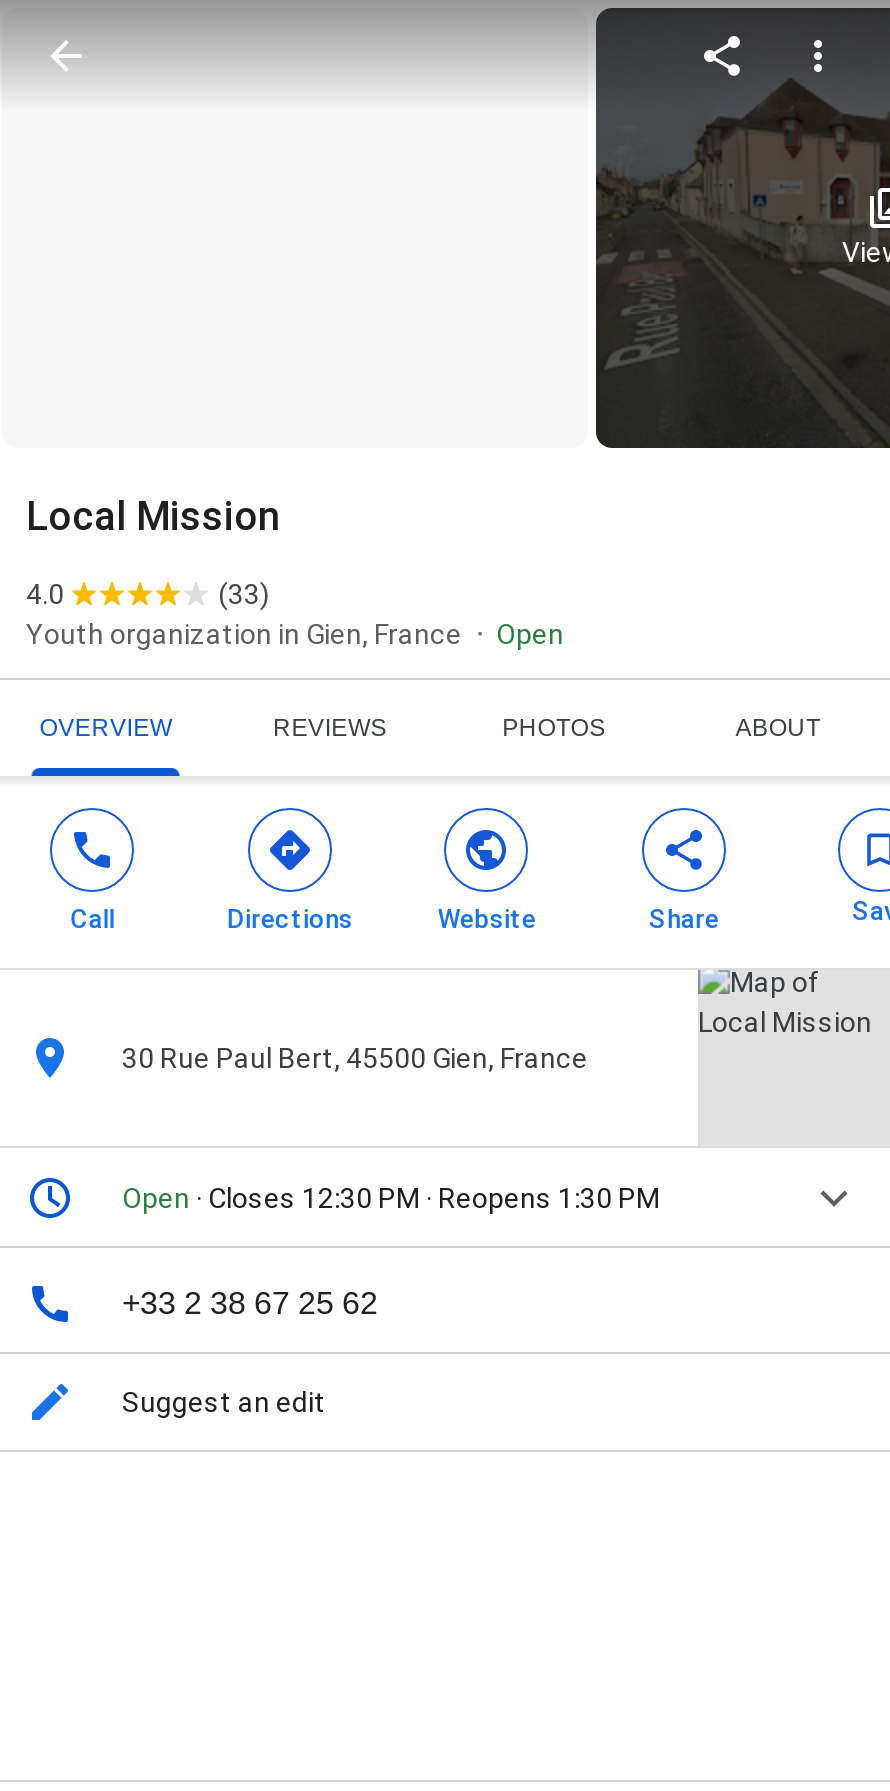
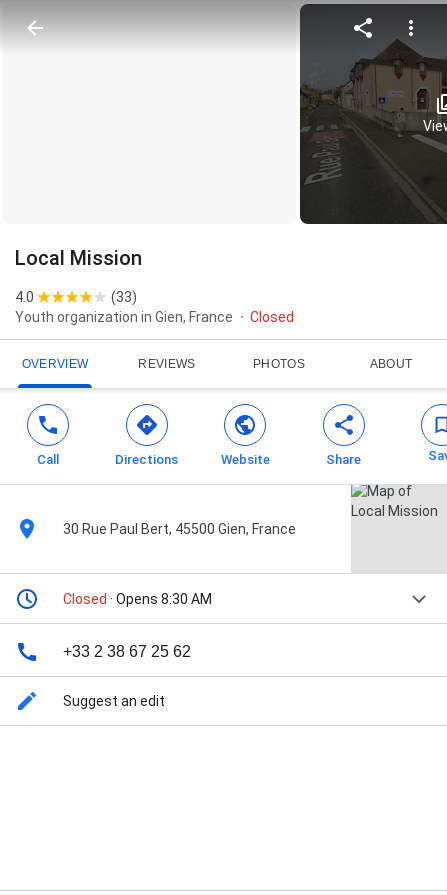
[496,618,564,650] Open -> [250,309,294,325] Closed
[122,1182,660,1214] Open · Closes 12:30 PM · Reopens 1:30 PM -> [63,591,212,607] Closed · Opens 8:30 AM

